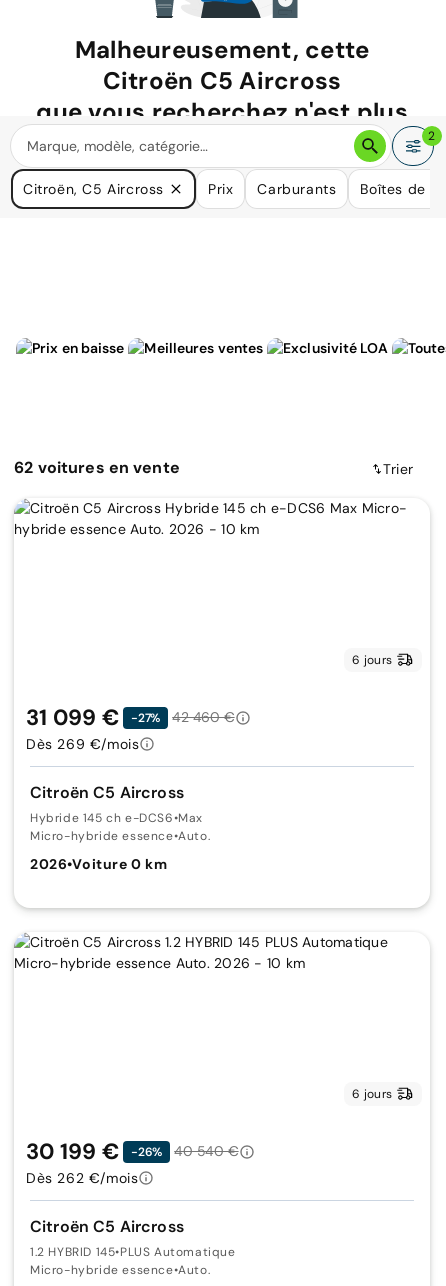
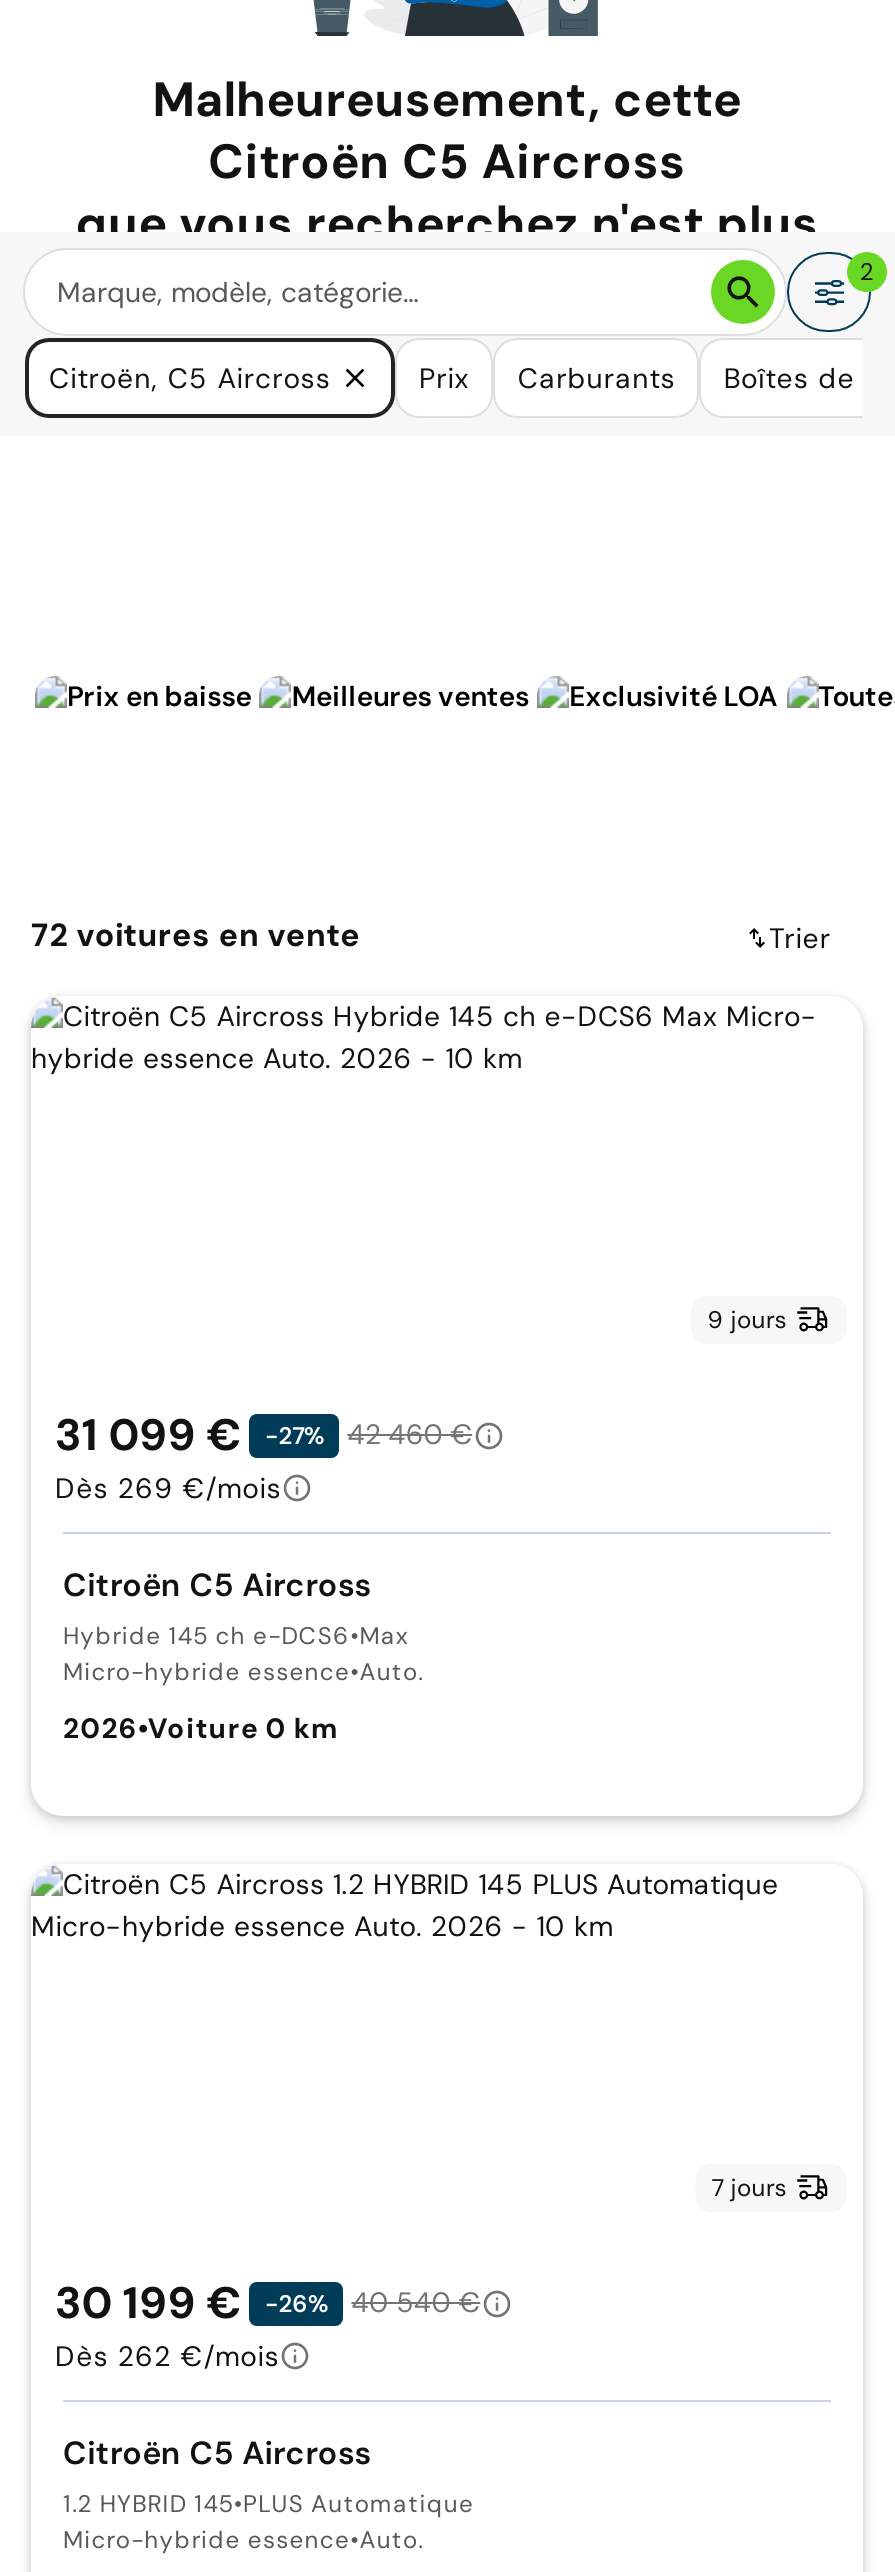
[14,457,180,478] 62 voitures en vente -> [31,915,361,957] 72 voitures en vente
[352,652,392,668] 6 jours -> [707,1304,787,1336] 9 jours
[352,1086,392,1102] 6 jours -> [711,2172,787,2204] 7 jours

